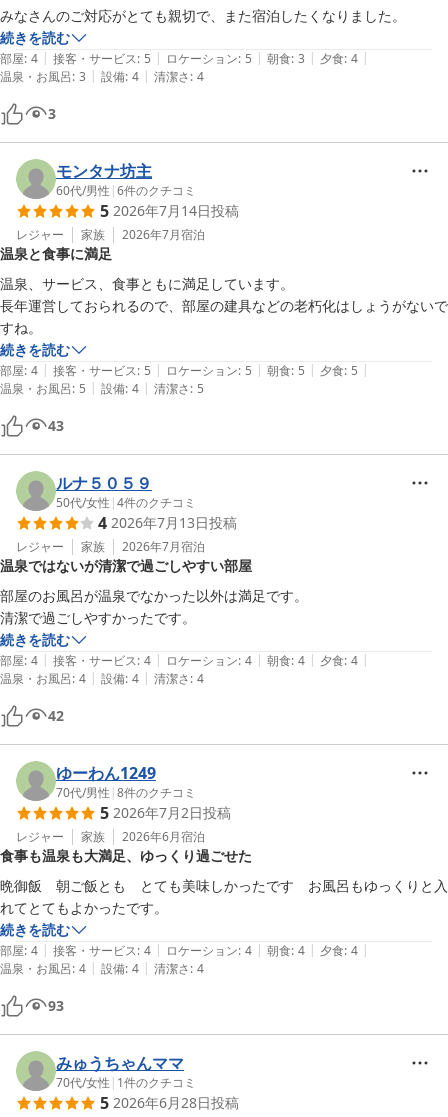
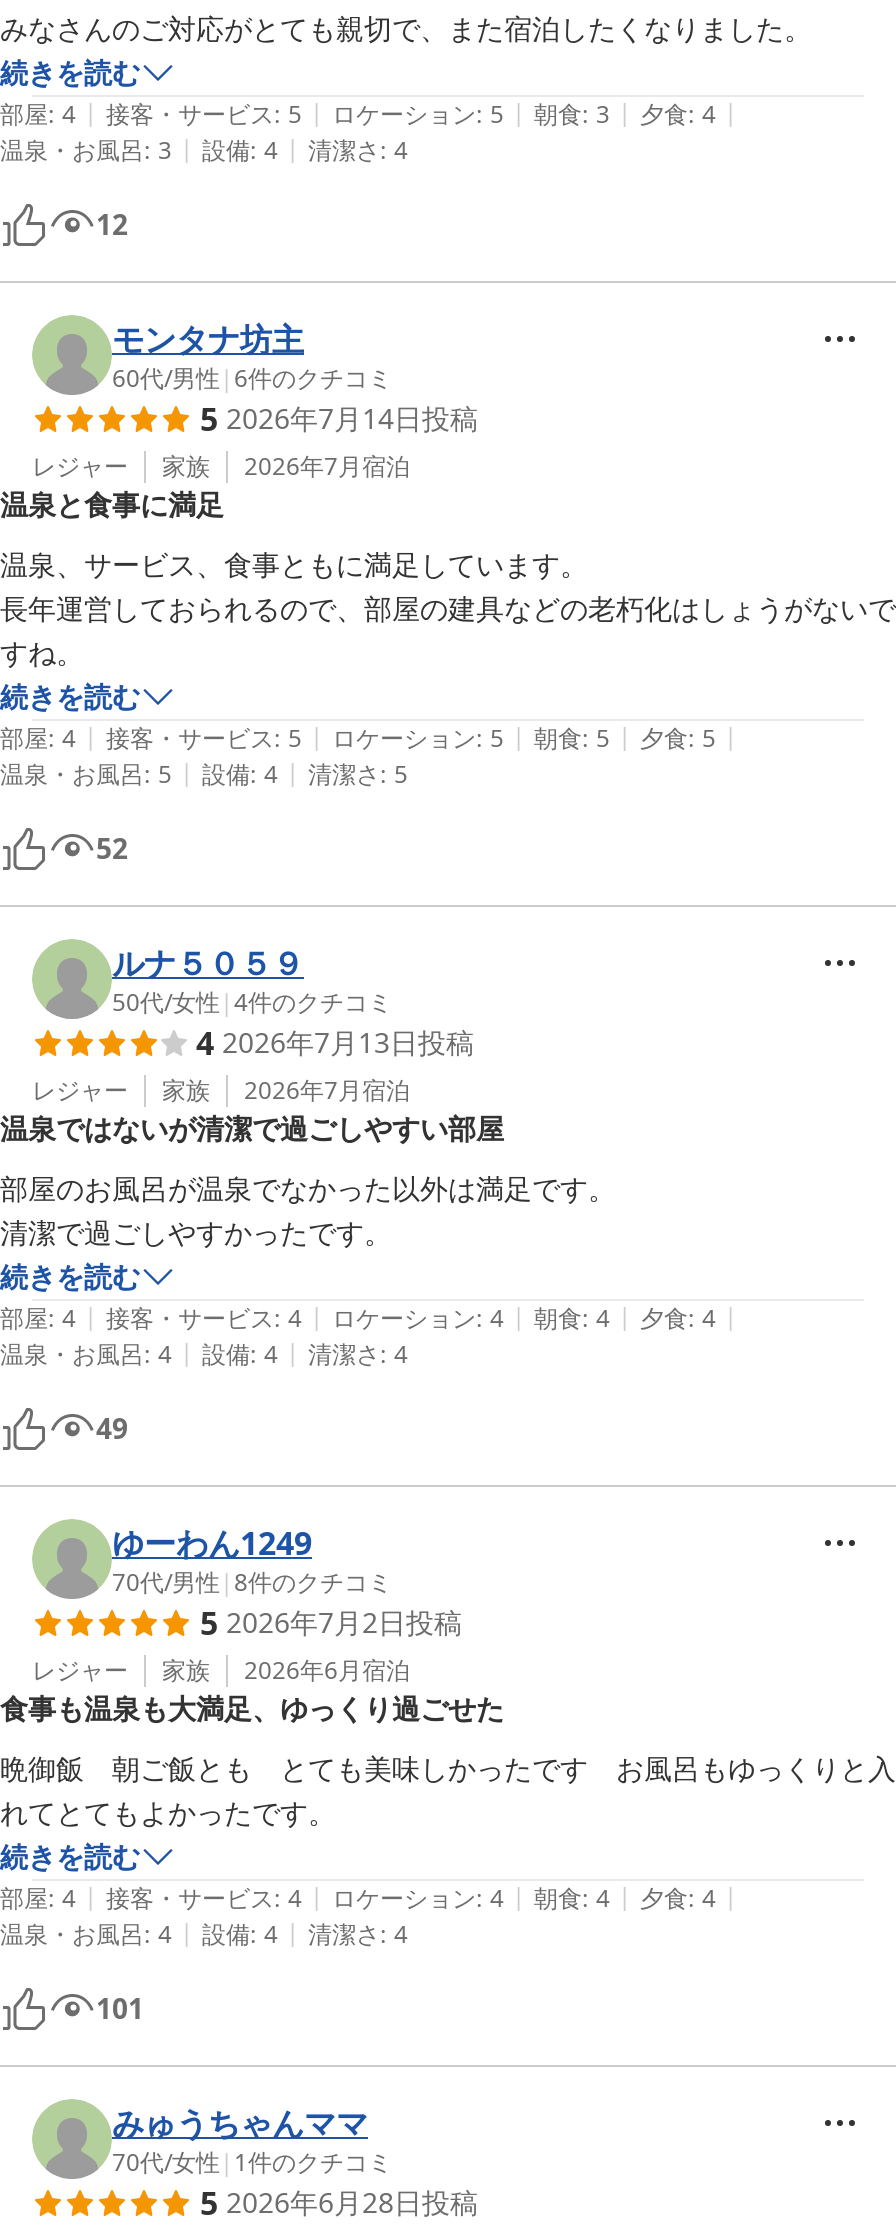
[48,104,56,123] 3 -> [96,205,128,243] 12
[48,416,64,435] 43 -> [96,829,128,867] 52
[48,706,64,725] 42 -> [96,1409,128,1447] 49
[48,996,64,1015] 93 -> [96,1989,144,2027] 101

